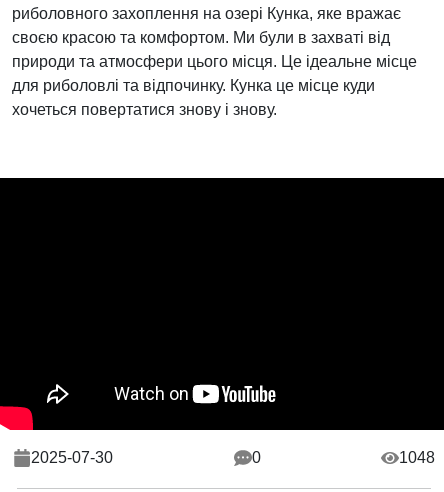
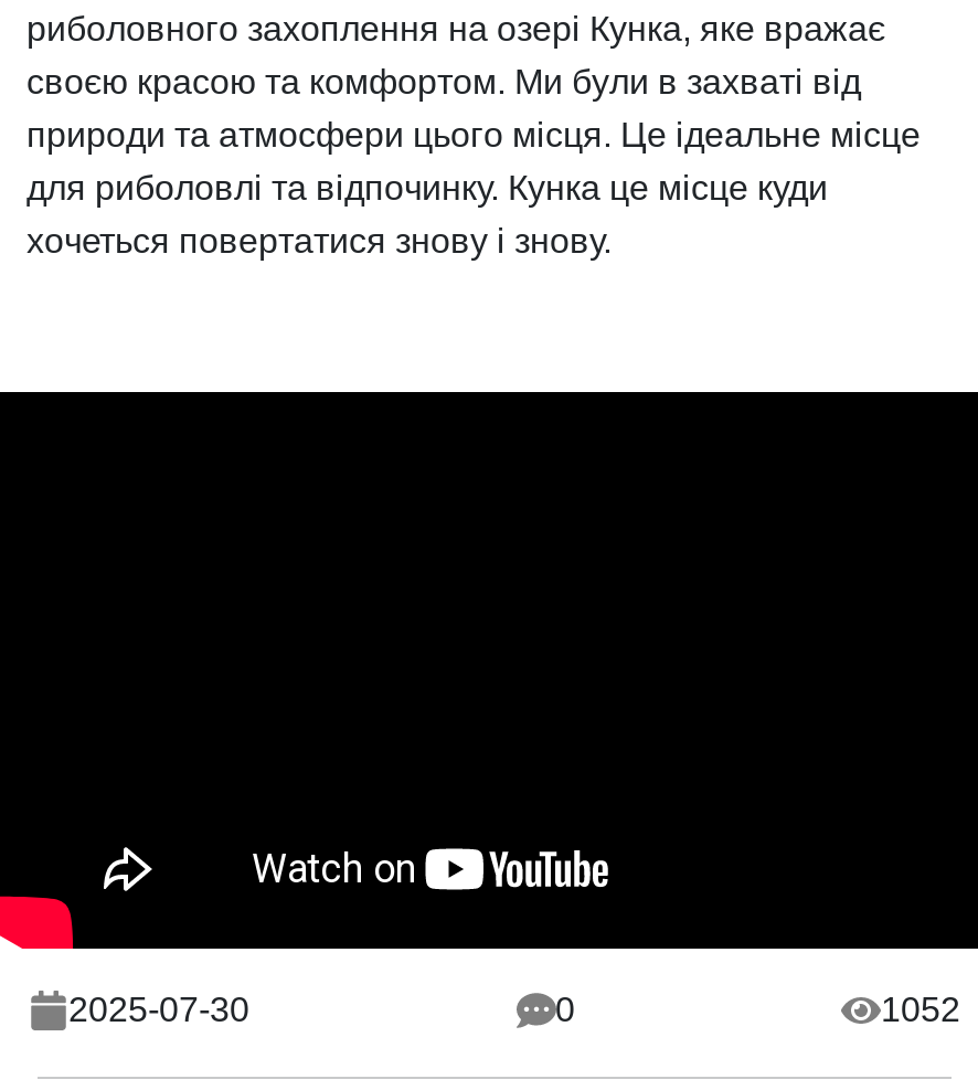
[399,449,435,466] 1048 -> [881,991,960,1028] 1052

